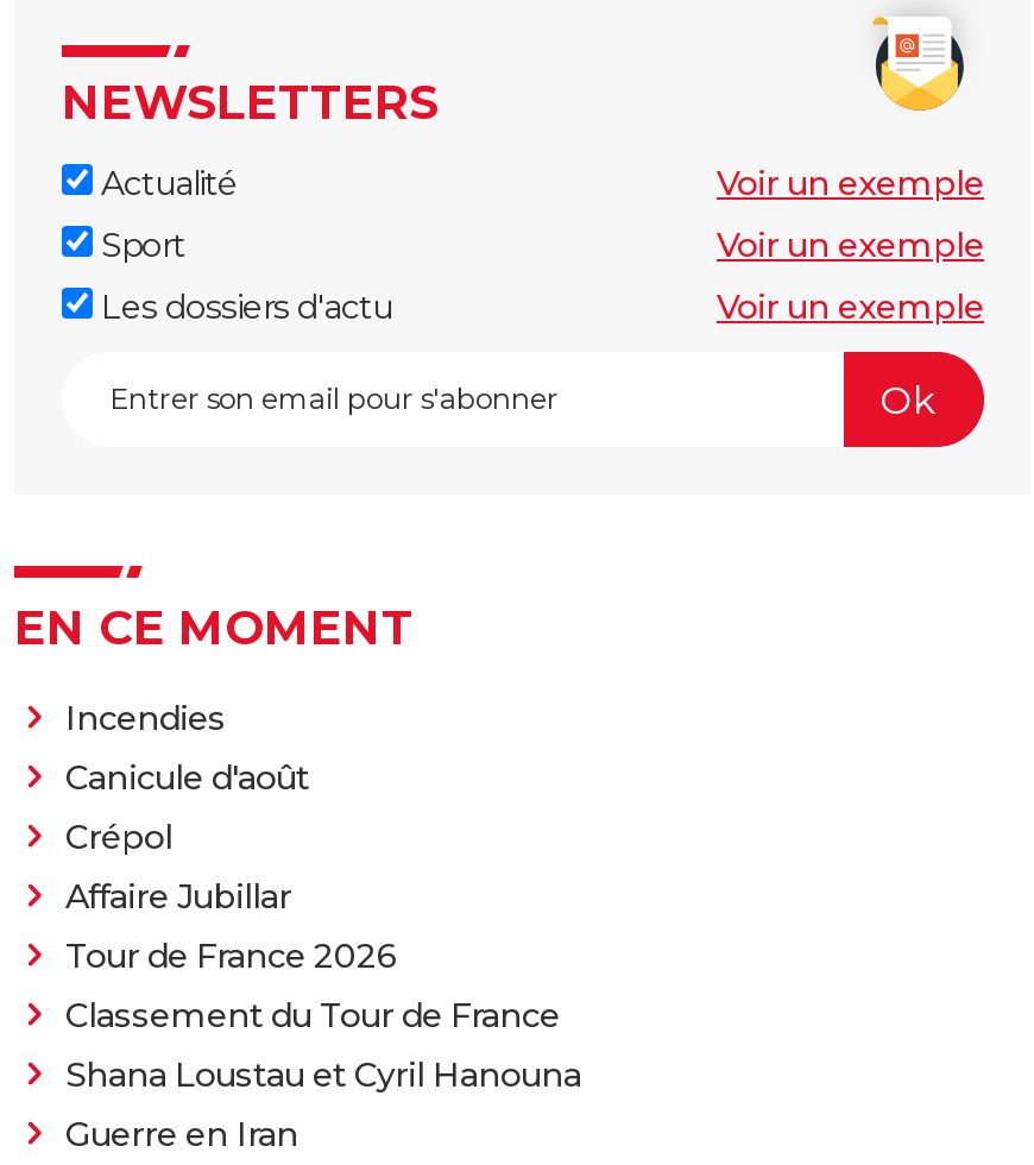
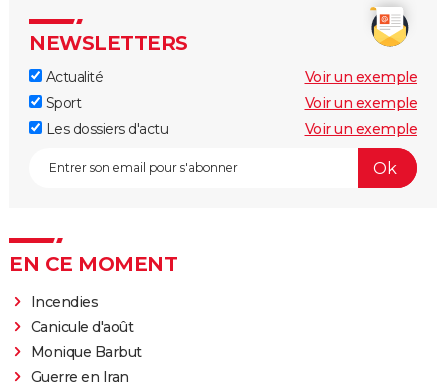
[65,816,581,1097] Crépol | Affaire Jubillar | Tour de France 2026 | Classement du Tour de France | Shana Loustau et Cyril Hanouna -> [30,343,141,361] Monique Barbut

